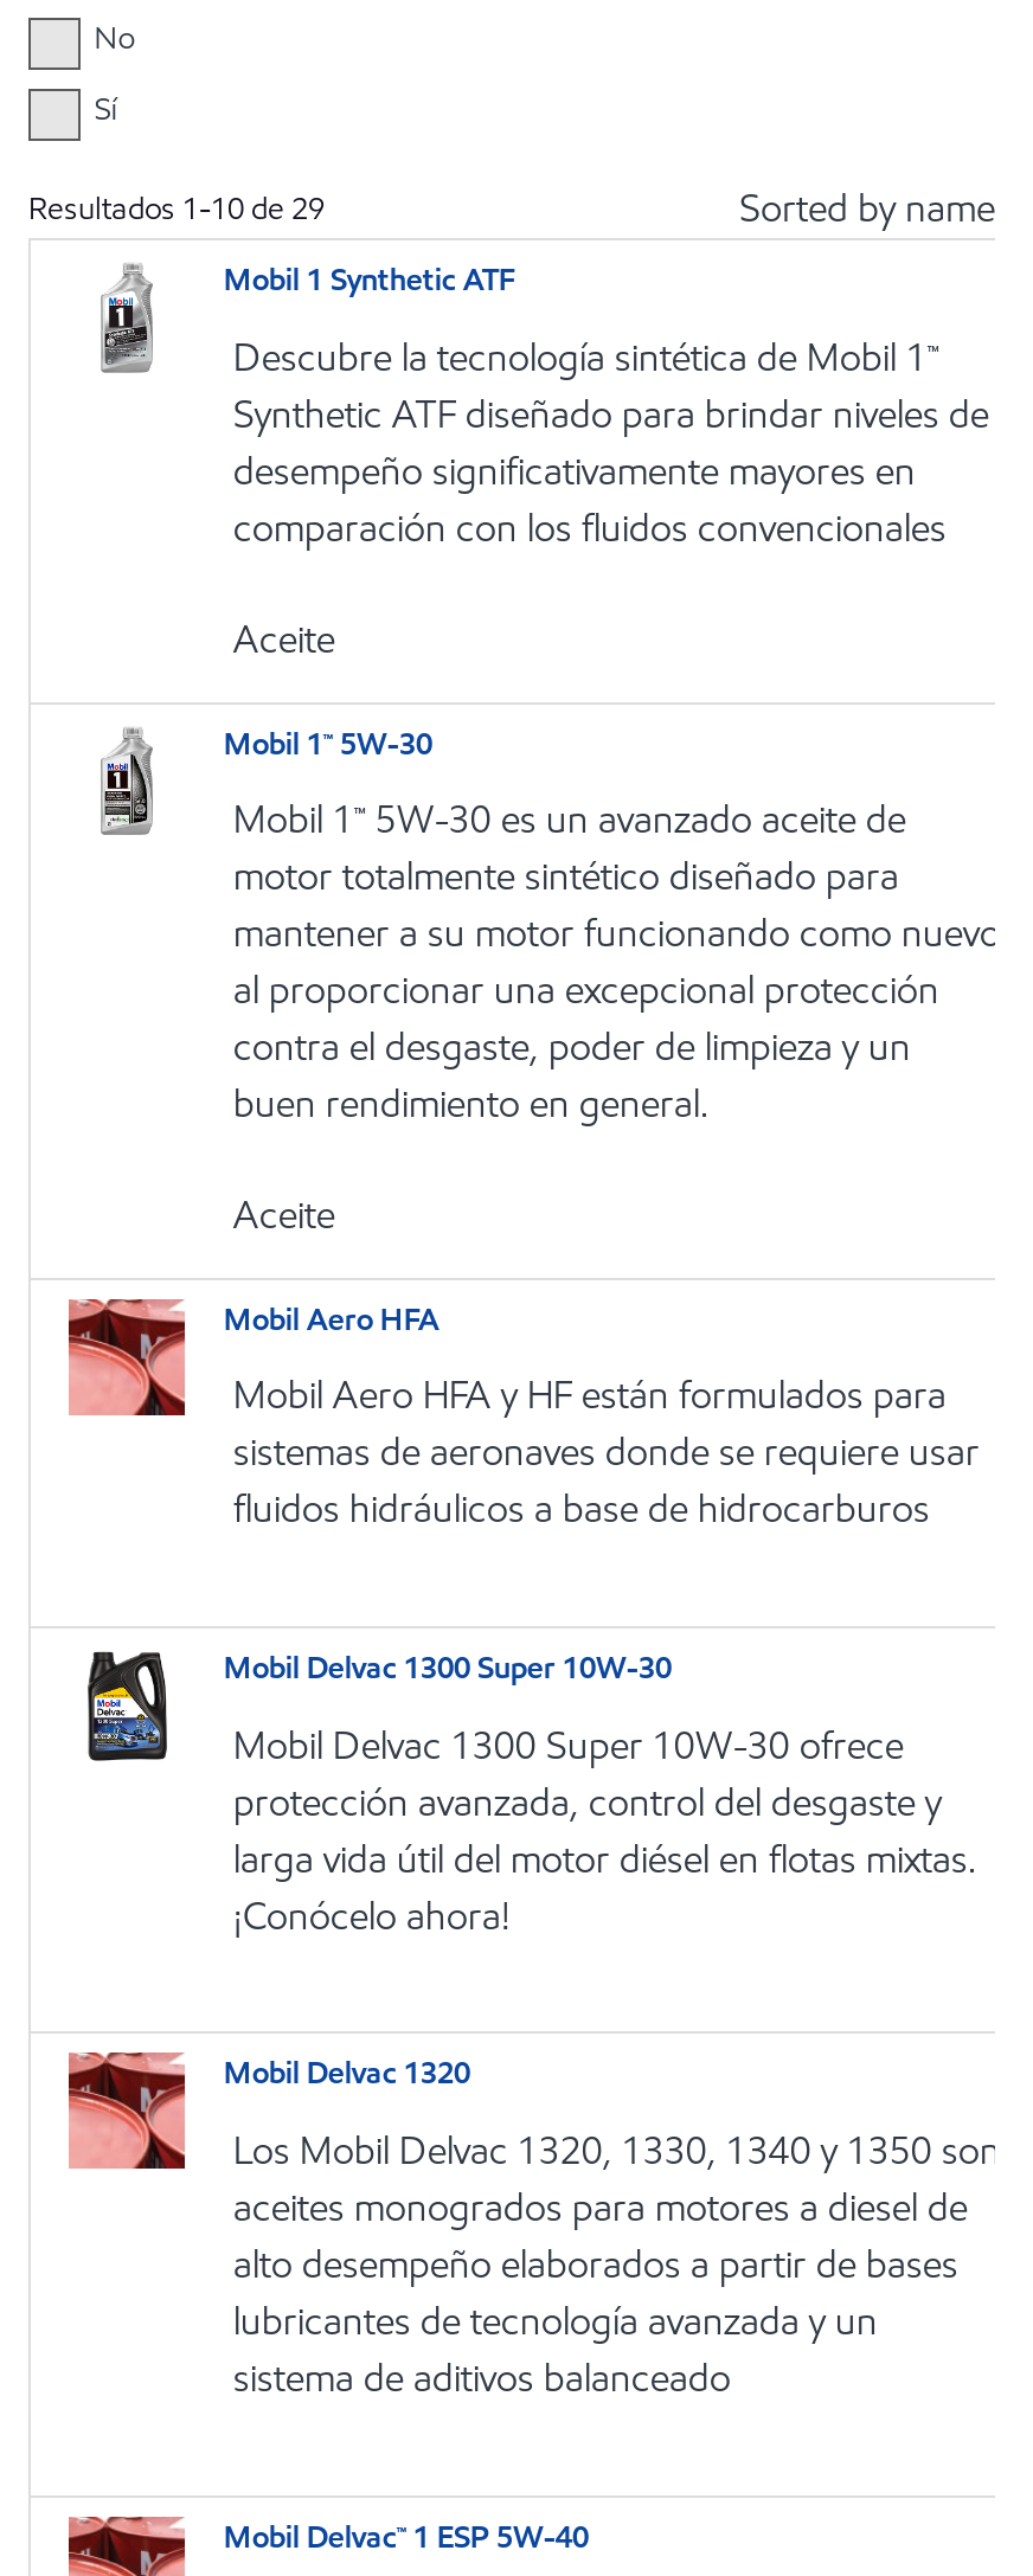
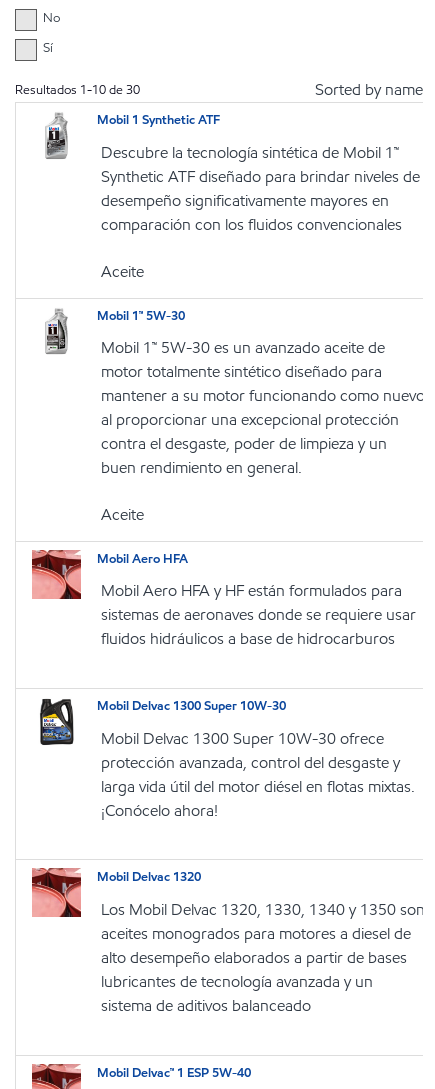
[28,189,325,231] Resultados 1-10 de 29 -> [15,81,140,99] Resultados 1-10 de 30

